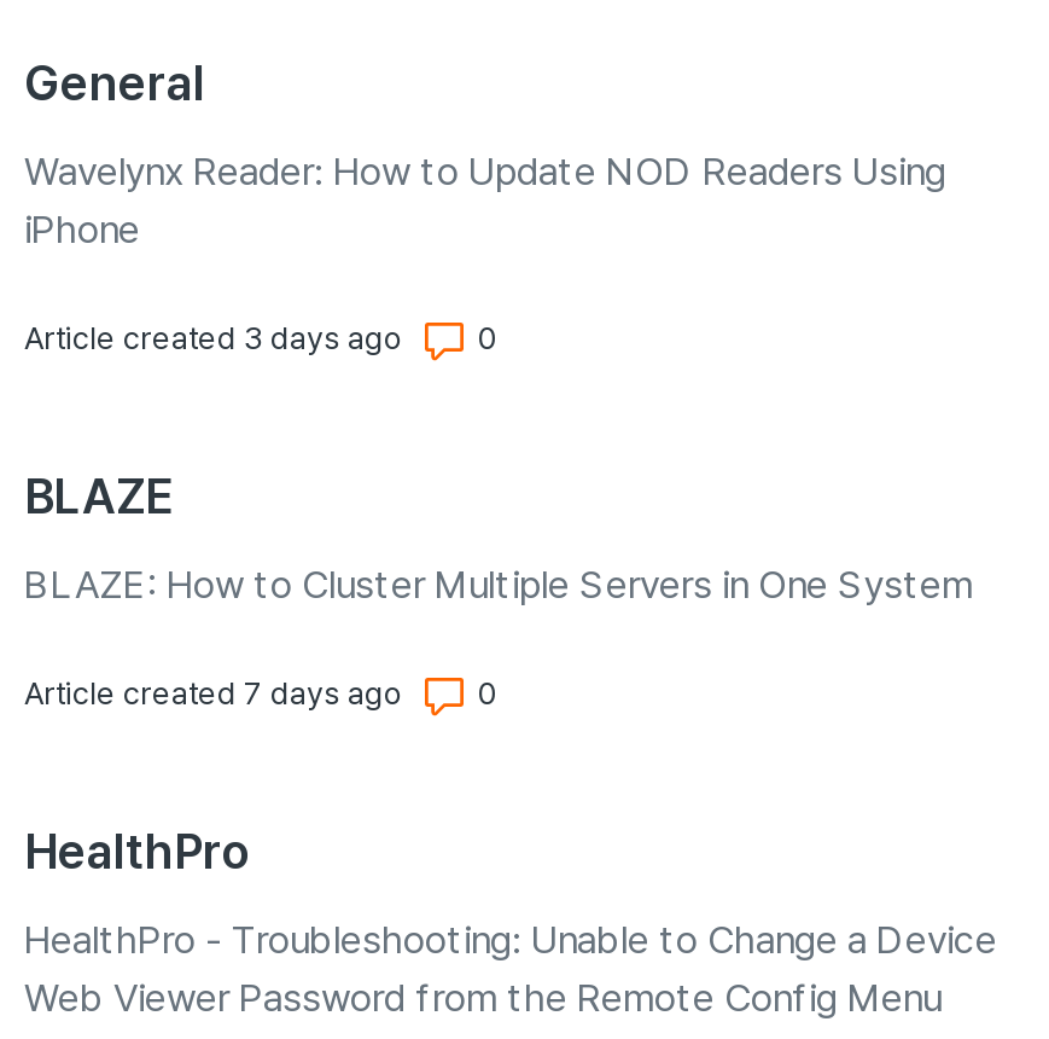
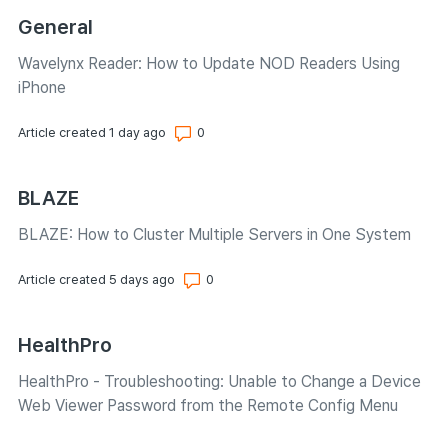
[24,320,403,356] Article created 3 days ago -> [18,125,166,140] Article created 1 day ago
[24,675,403,712] Article created 7 days ago -> [18,272,175,287] Article created 5 days ago

